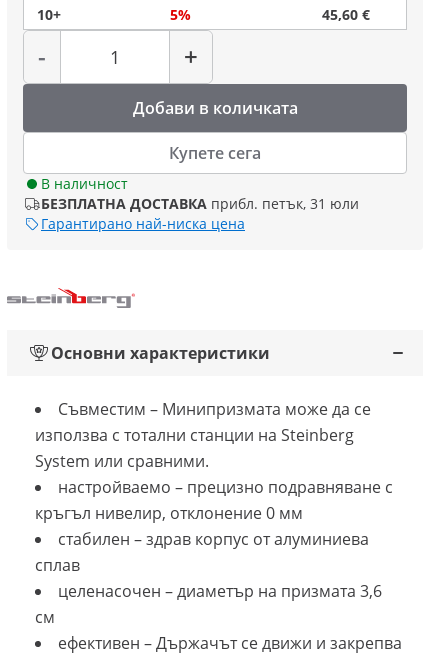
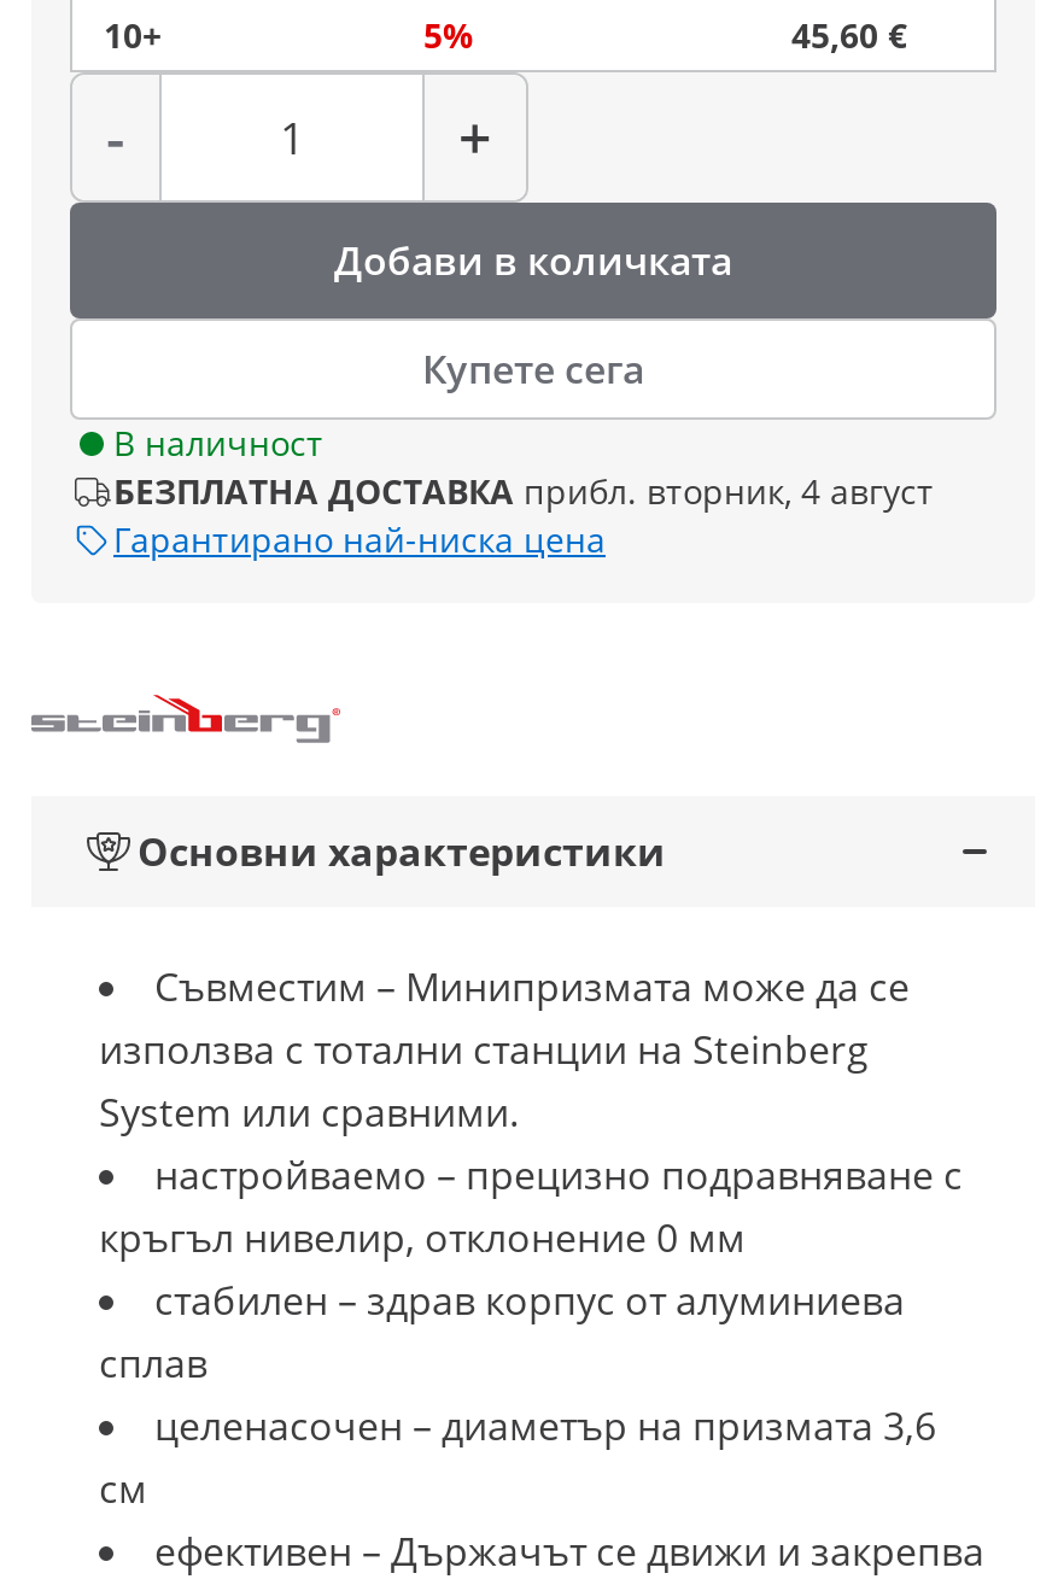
[41,194,359,213] БЕЗПЛАТНА ДОСТАВКА прибл. петък, 31 юли -> [113,468,934,514] БЕЗПЛАТНА ДОСТАВКА прибл. вторник, 4 август

